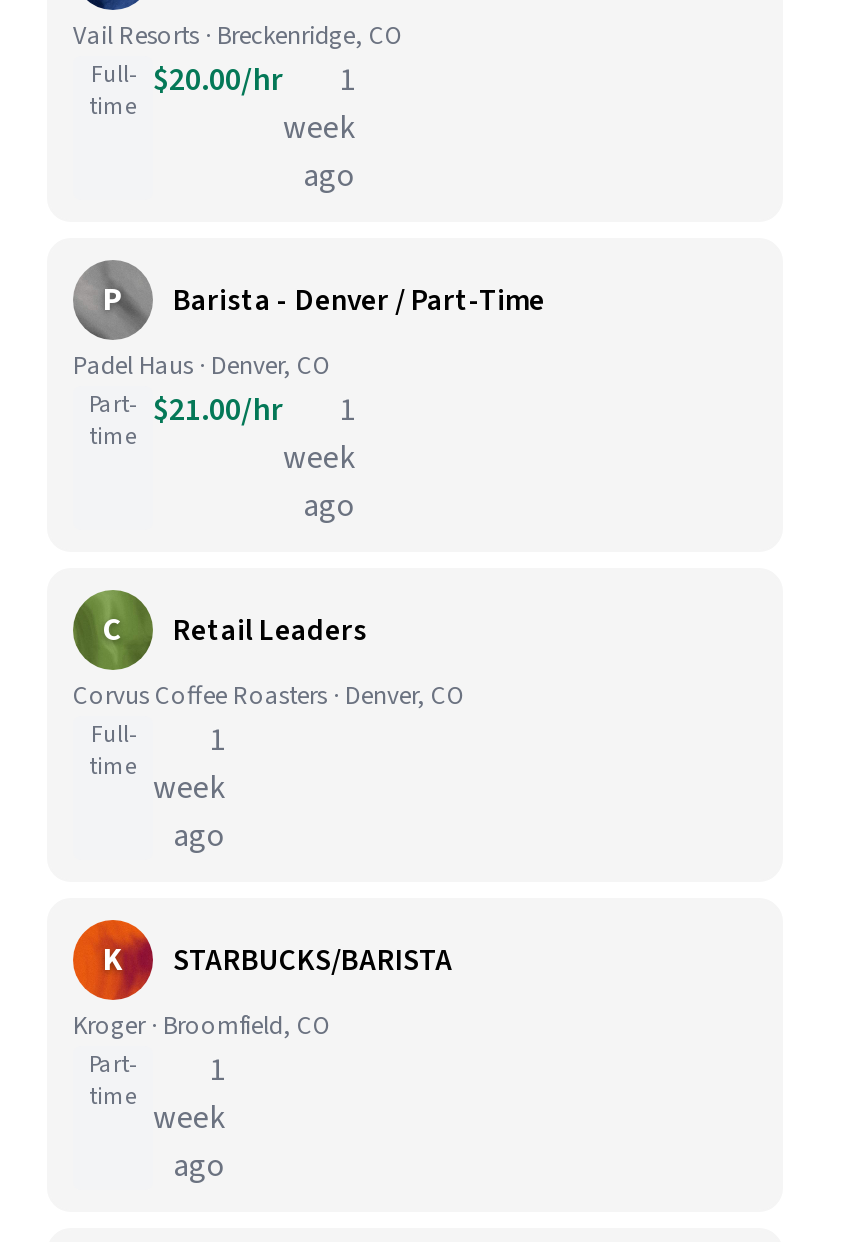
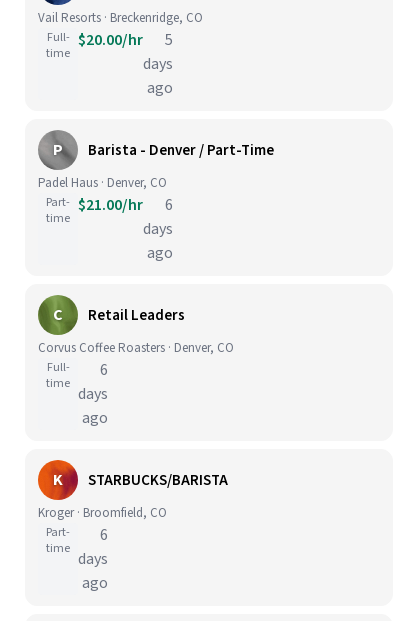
[283,58,355,150] 1 | week -> [143,29,173,75] 5 | days
[283,388,355,480] 1 | week -> [143,194,173,240] 6 | days
[153,718,225,810] 1 | week -> [78,359,108,405] 6 | days
[153,1048,225,1140] 1 | week -> [78,524,108,570] 6 | days

